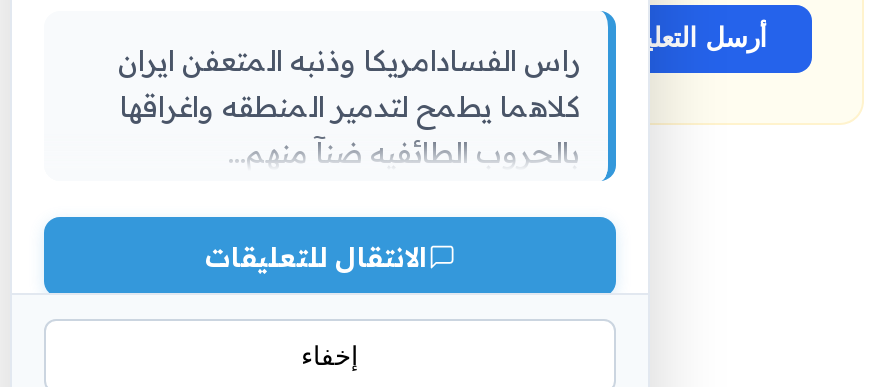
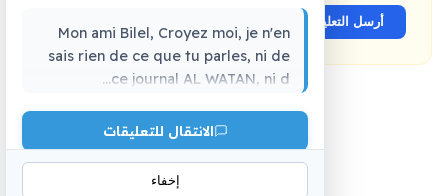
[118,43,580,171] راس الفسادامريكا وذنبه المتعفن ايران | كلاهما يطمح لتدمير المنطقه واغراقها | بالحروب الطائفيه ضنآ منهم... -> [48,24,290,88] Mon ami Bilel, Croyez moi, je n'en | sais rien de ce que tu parles, ni de | ce journal AL WATAN, ni d...

